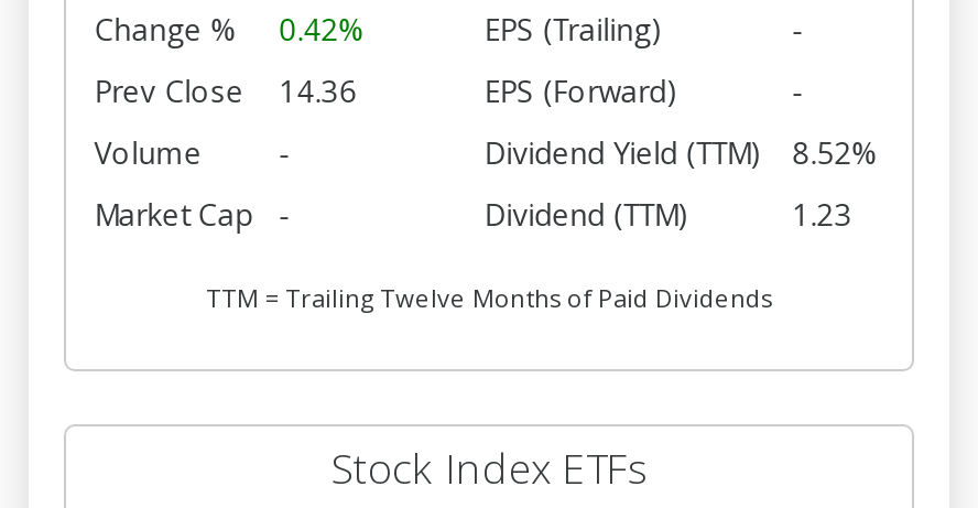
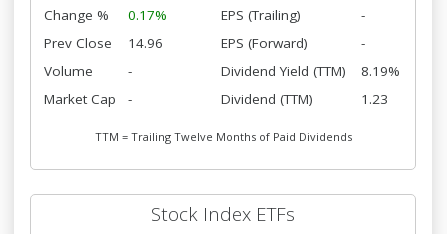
[94,11,365,50] Change % 0.42% -> [44,6,167,24] Change % 0.17%
[94,73,356,112] Prev Close 14.36 -> [44,34,163,52] Prev Close 14.96
[484,134,878,174] Dividend Yield (TTM) 8.52% -> [221,62,400,80] Dividend Yield (TTM) 8.19%

